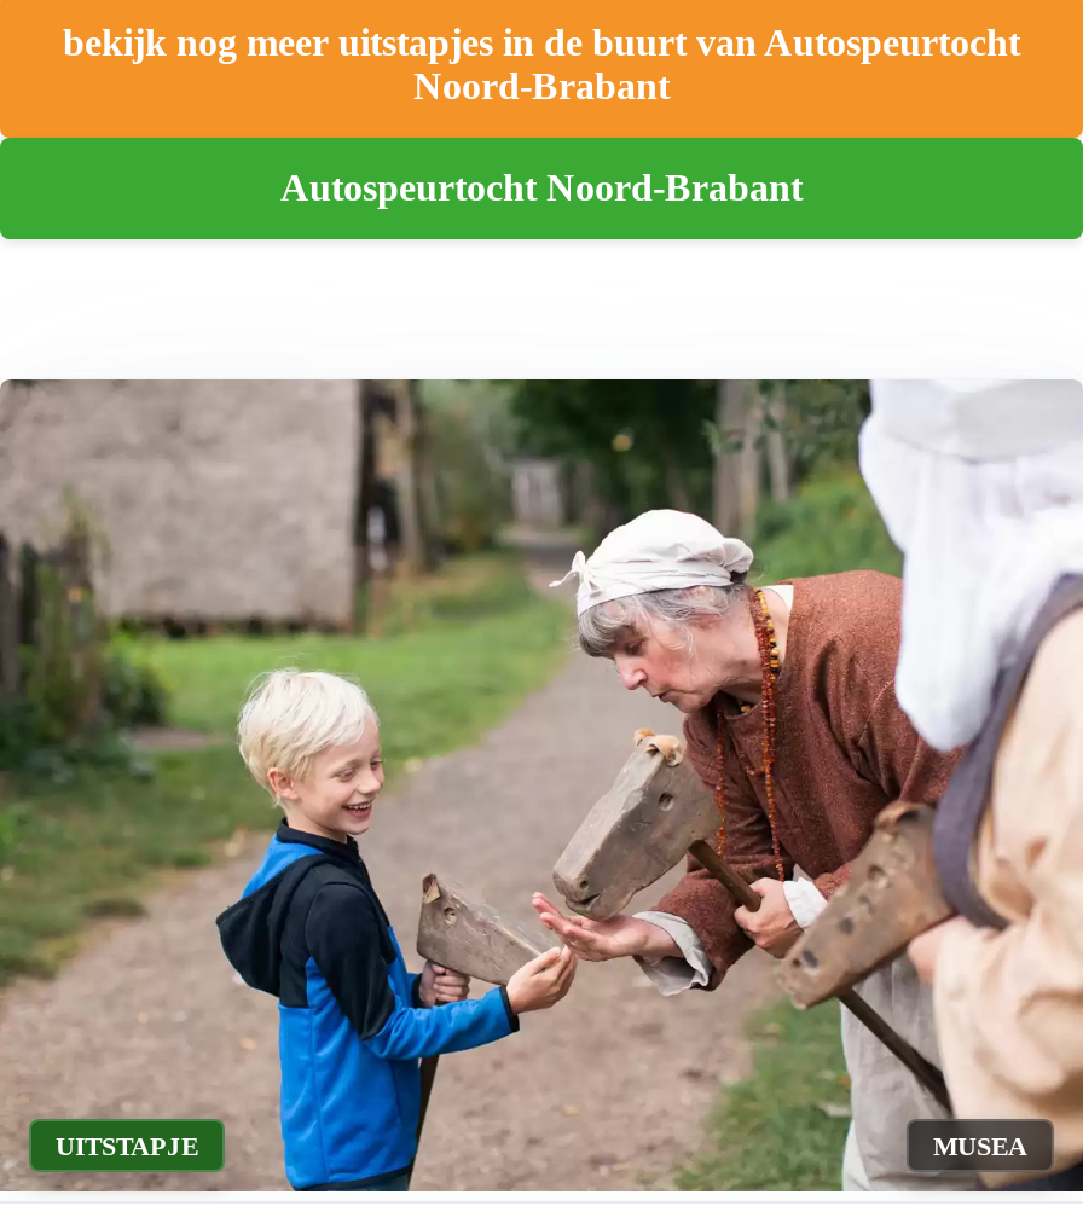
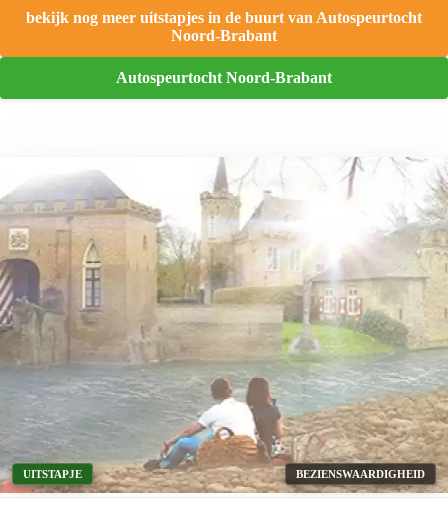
[7,377,1076,1194] [image] | MUSEA -> [3,157,445,494] [image] | BEZIENSWAARDIGHEID

